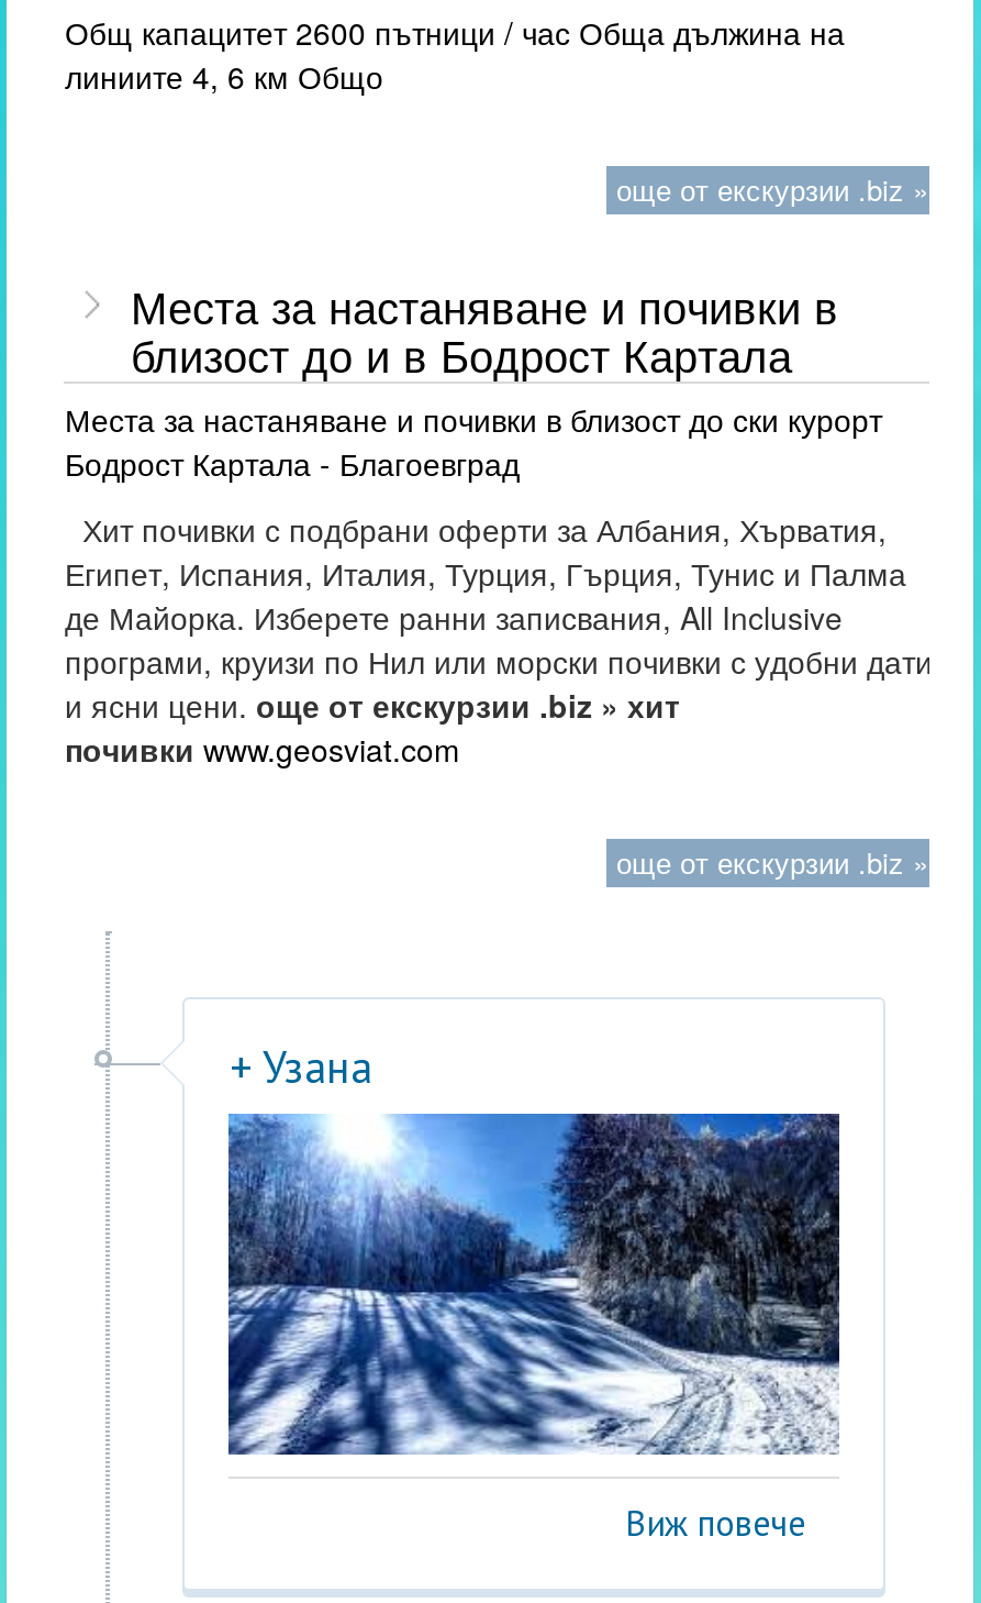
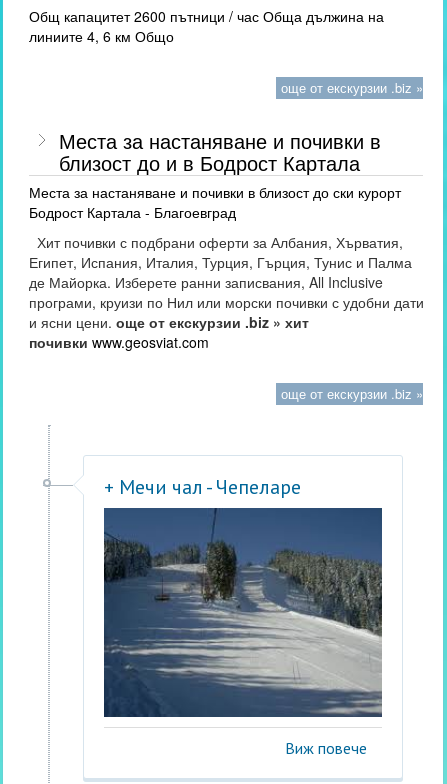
[230,1039,372,1096] + Узана -> [104,474,301,500] + Мечи чал - Чепеларе
[226,1112,839,1457] [image] -> [103,507,383,718] [image]

